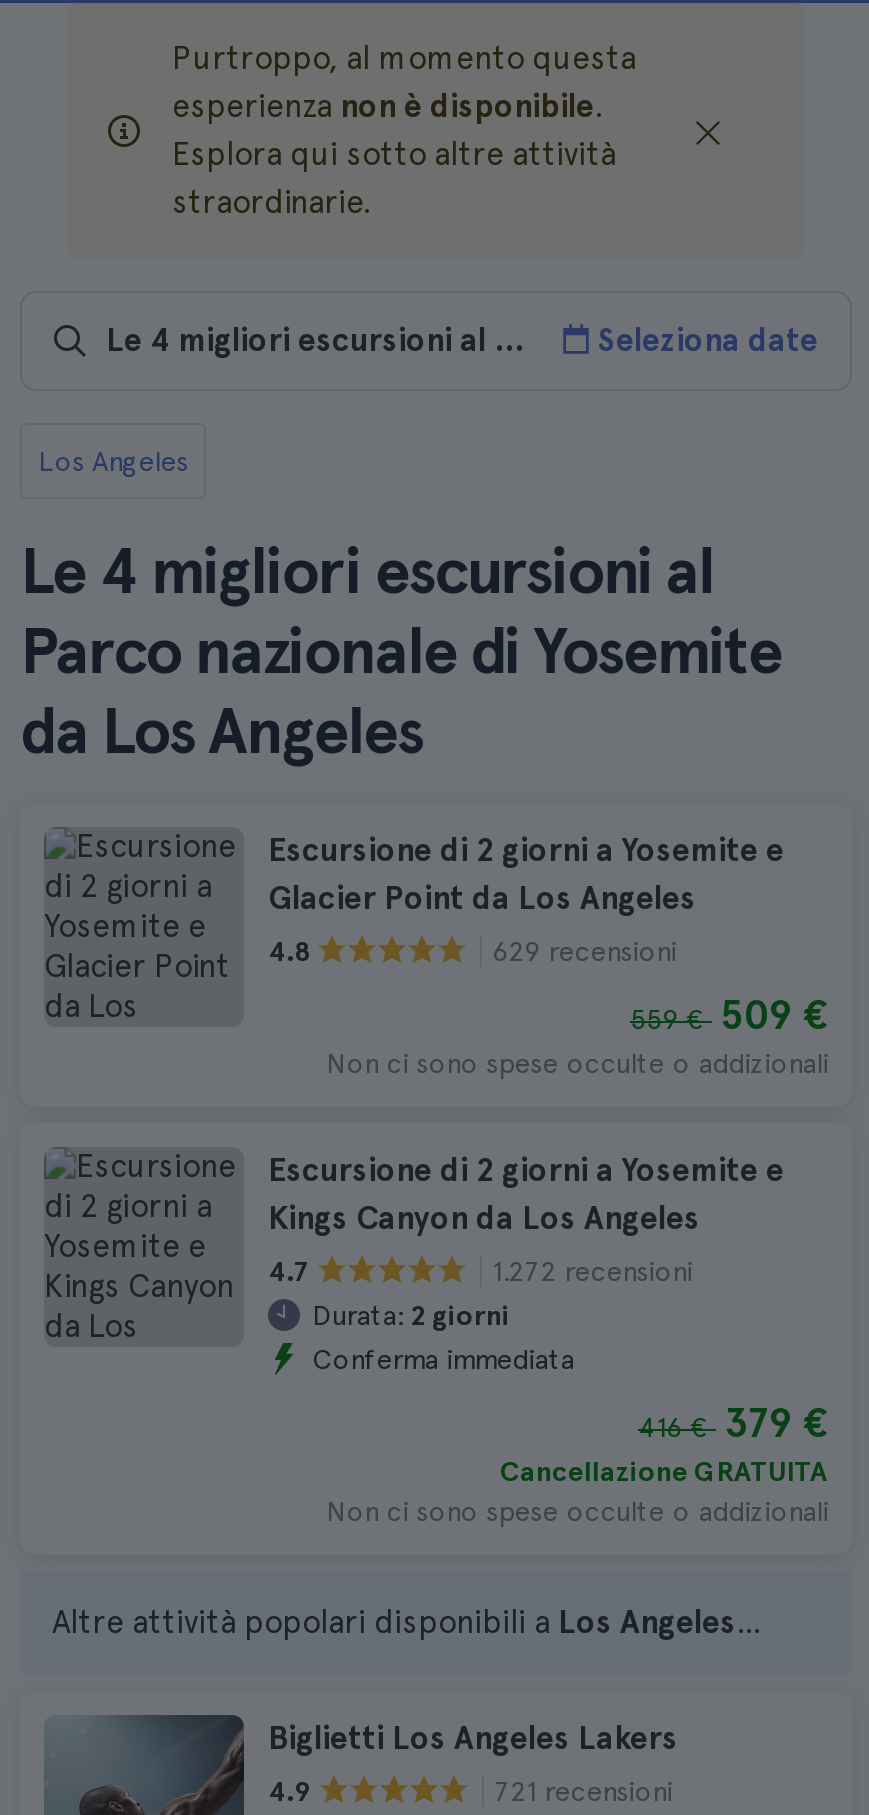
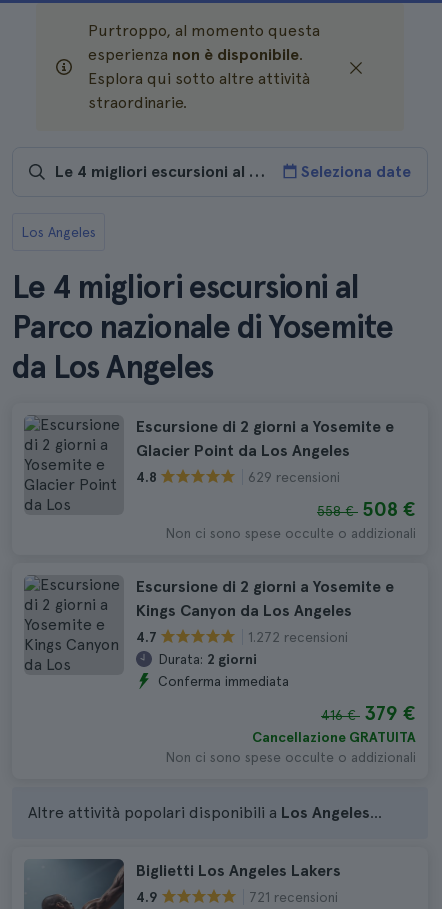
[630,991,828,1039] 559 € 509 € -> [317,497,416,521] 558 € 508 €

